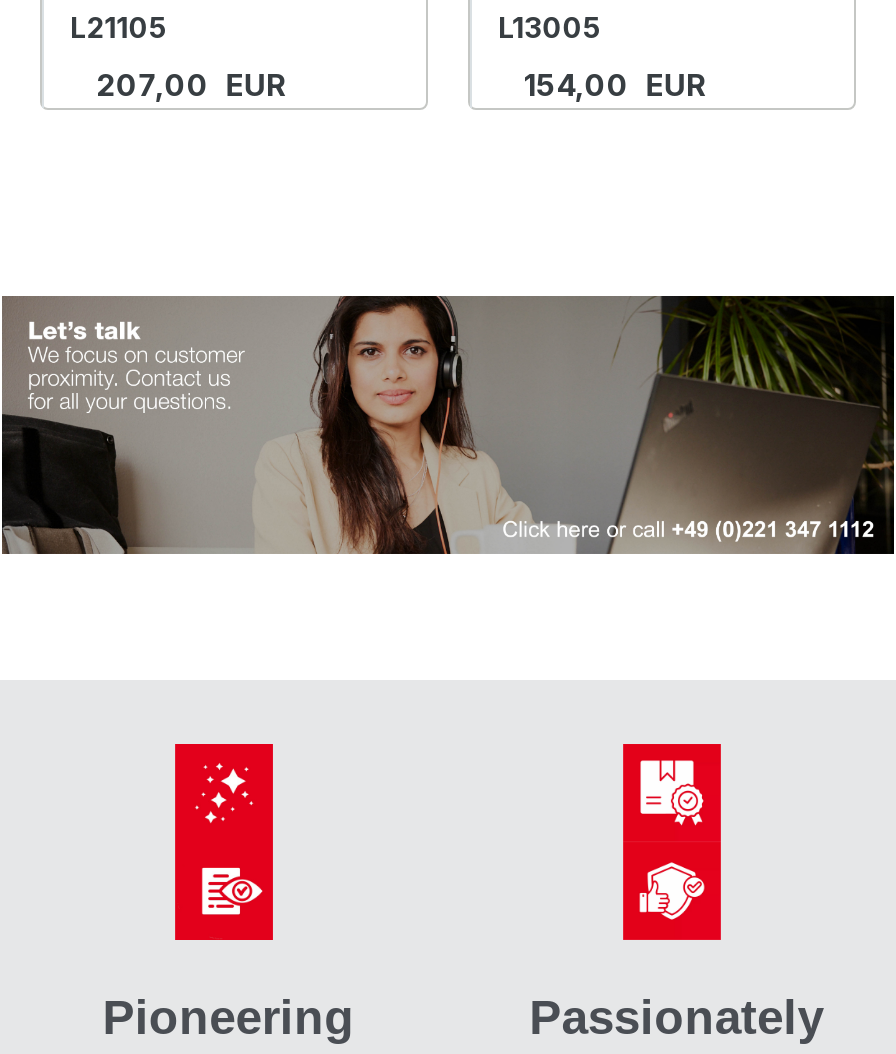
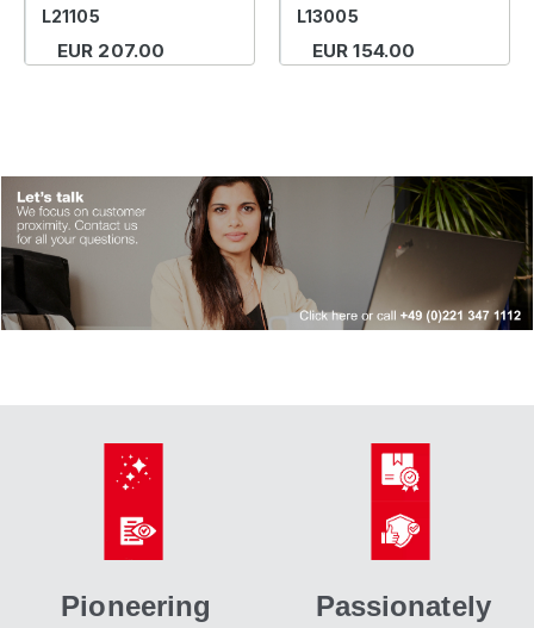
[96,65,286,103] 207,00 EUR -> [57,39,164,61] EUR 207.00
[524,65,706,103] 154,00 EUR -> [312,39,415,61] EUR 154.00

